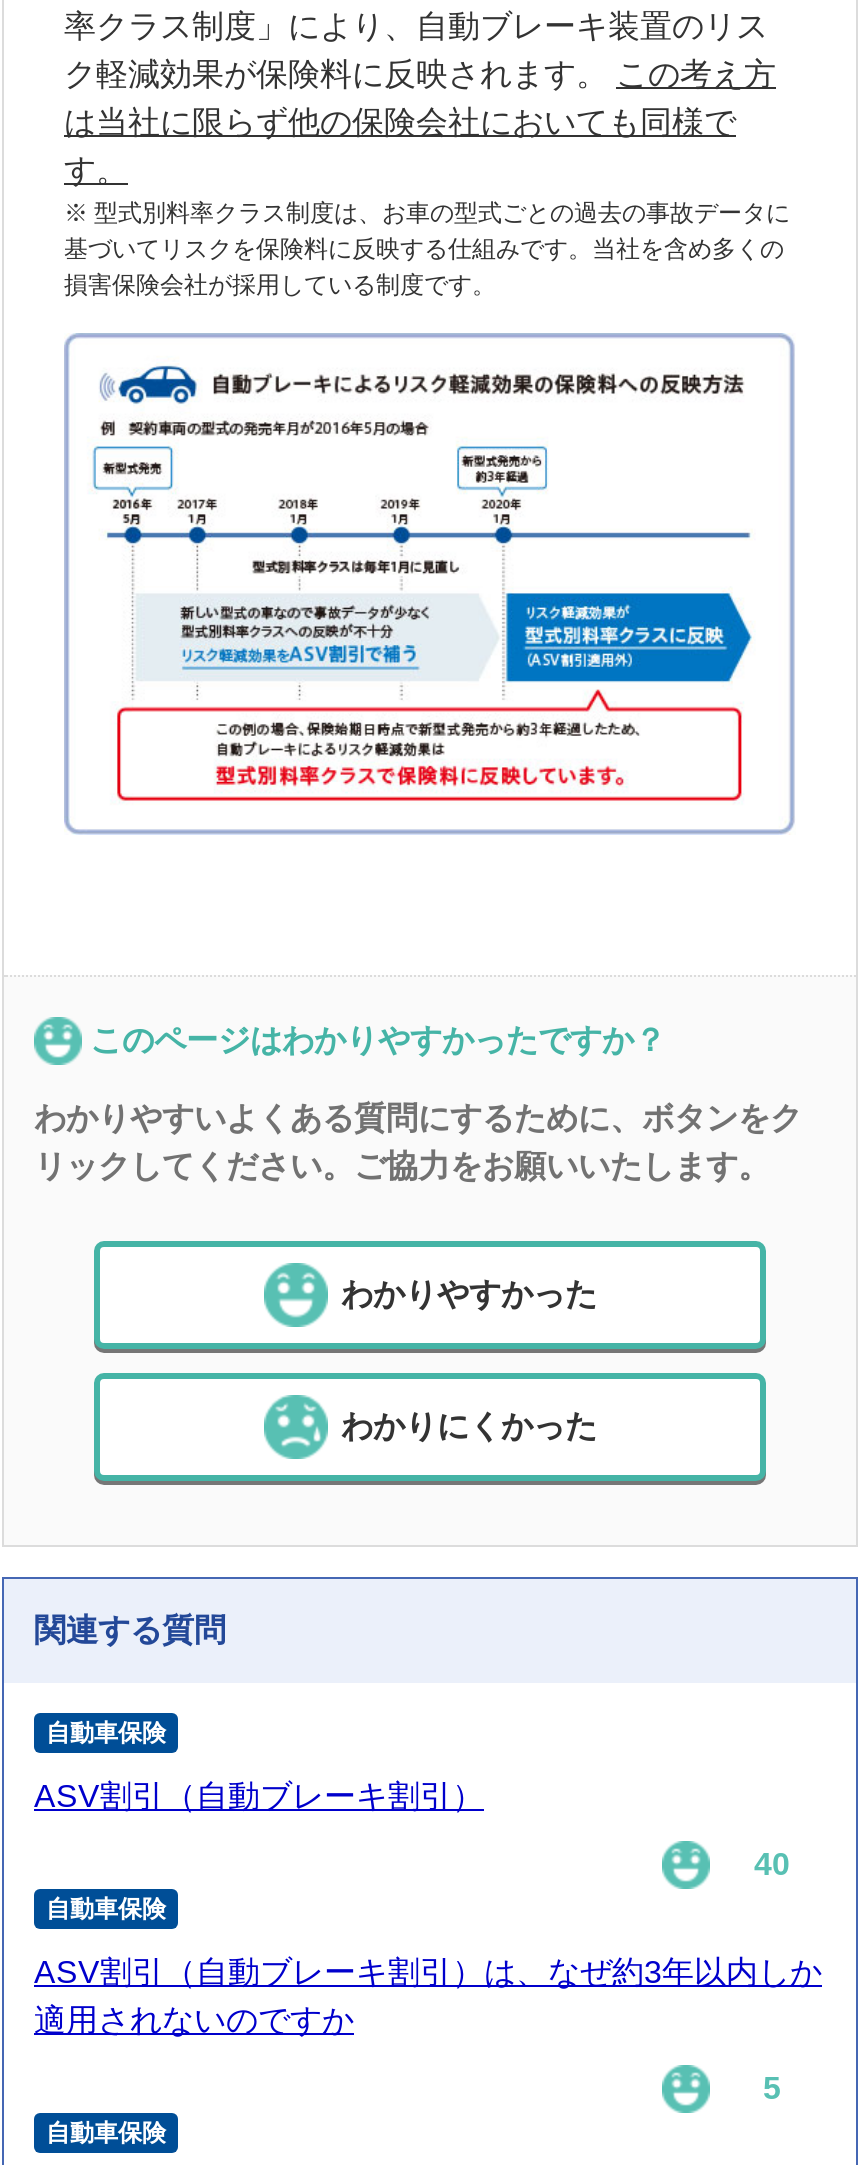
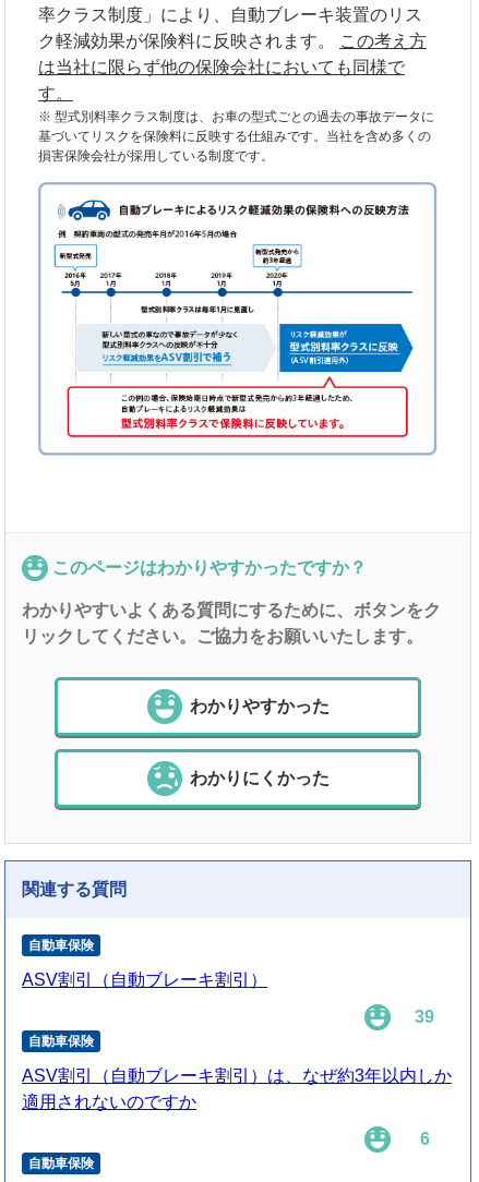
[754,1848,790,1882] 40 -> [415,1008,434,1027] 39
[763,2072,781,2106] 5 -> [420,1130,429,1149] 6

